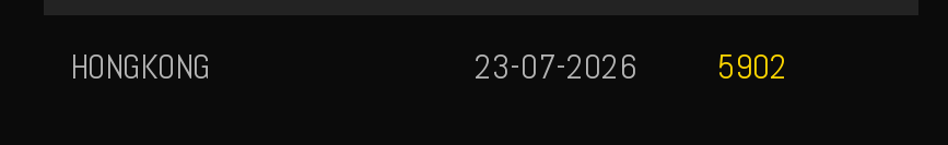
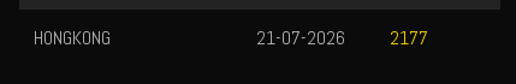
[475,43,636,87] 23-07-2026 -> [256,25,345,49] 21-07-2026
[717,44,787,88] 5902 -> [390,26,428,50] 2177

